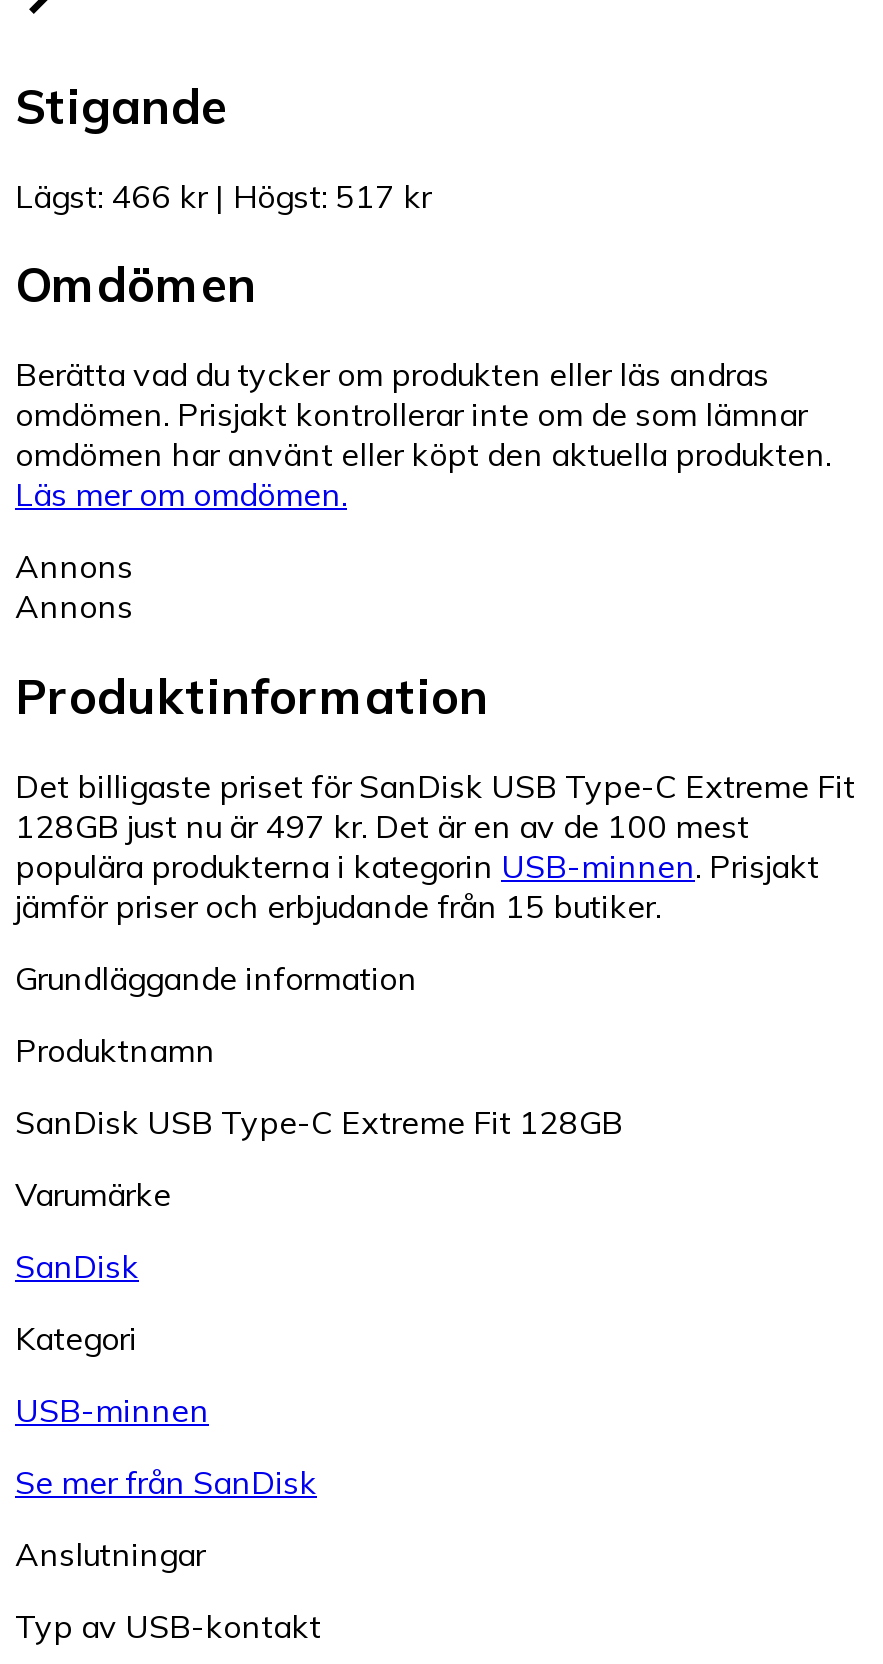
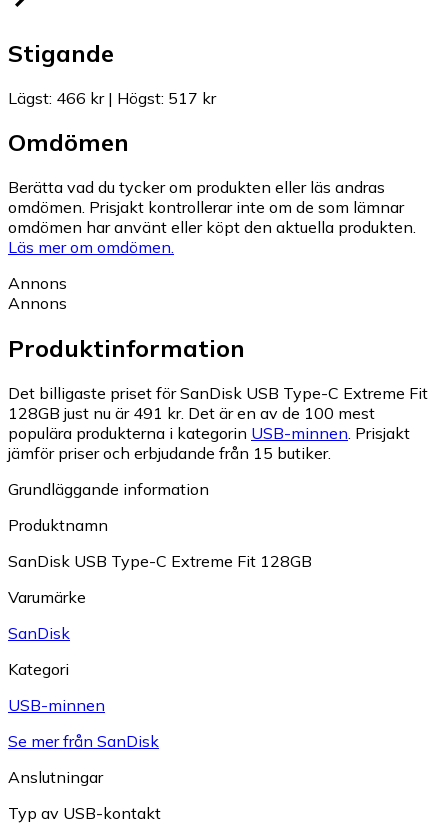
[15,806,749,846] 128GB just nu är 497 kr. Det är en av de 100 mest -> [8,403,375,423] 128GB just nu är 491 kr. Det är en av de 100 mest

